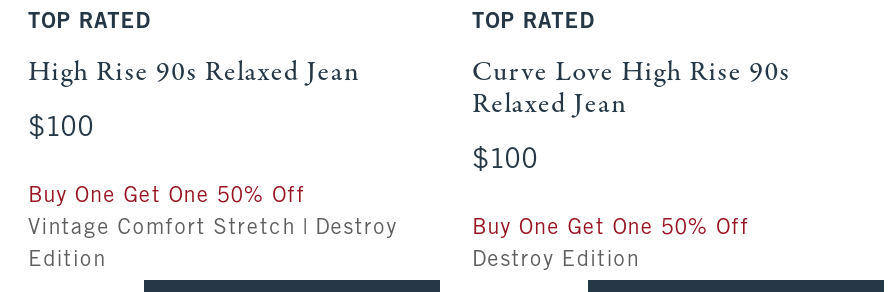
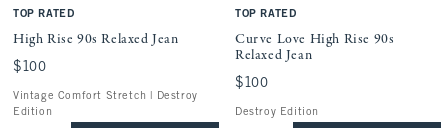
[28,186,306,206] Buy One Get One 50% Off -> none
[472,218,750,238] Buy One Get One 50% Off -> none

